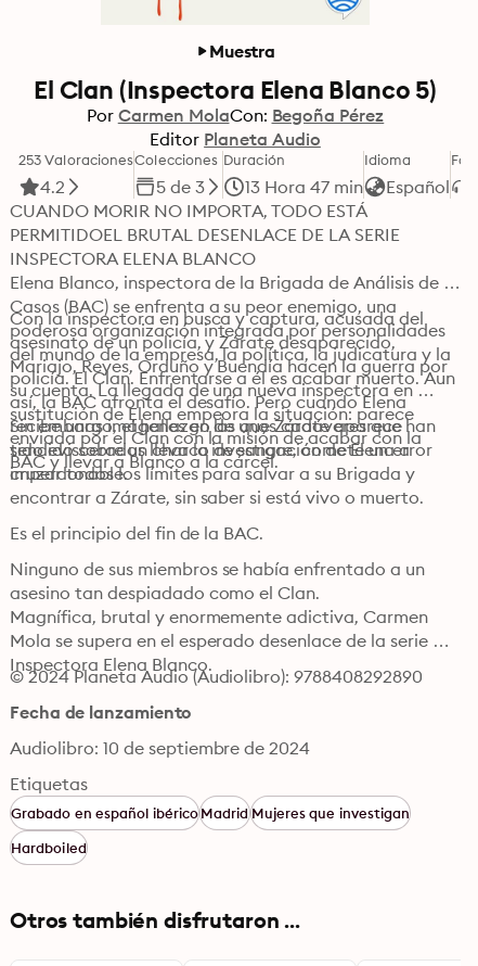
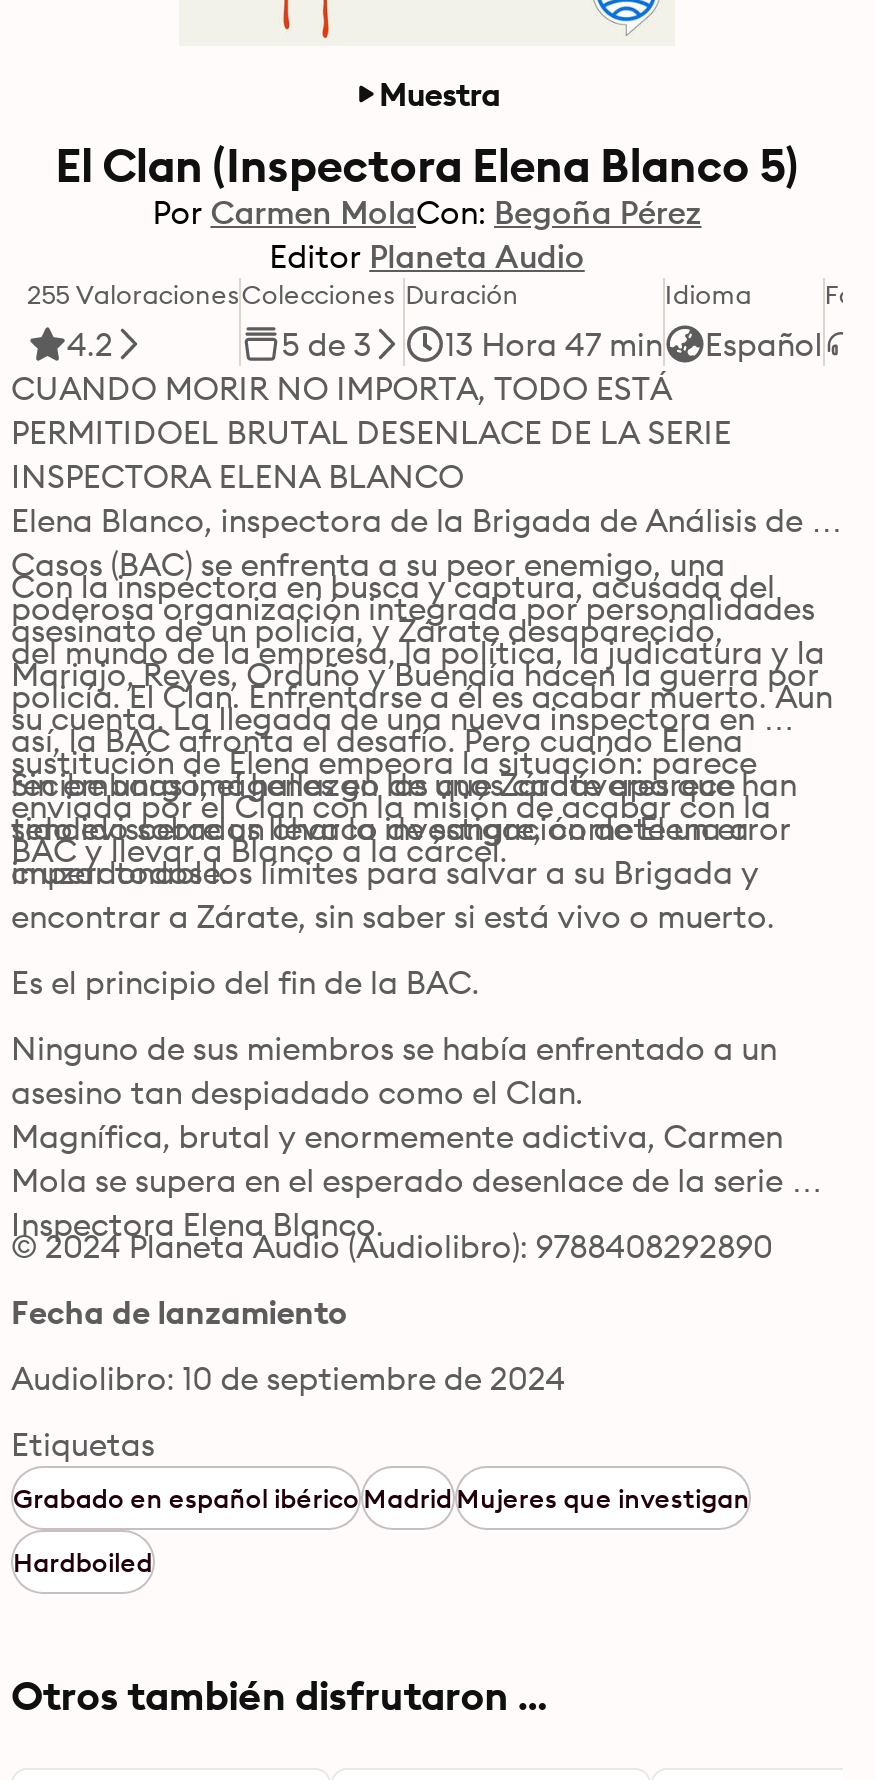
[18,151,134,168] 253 Valoraciones -> [27,278,240,310] 255 Valoraciones

